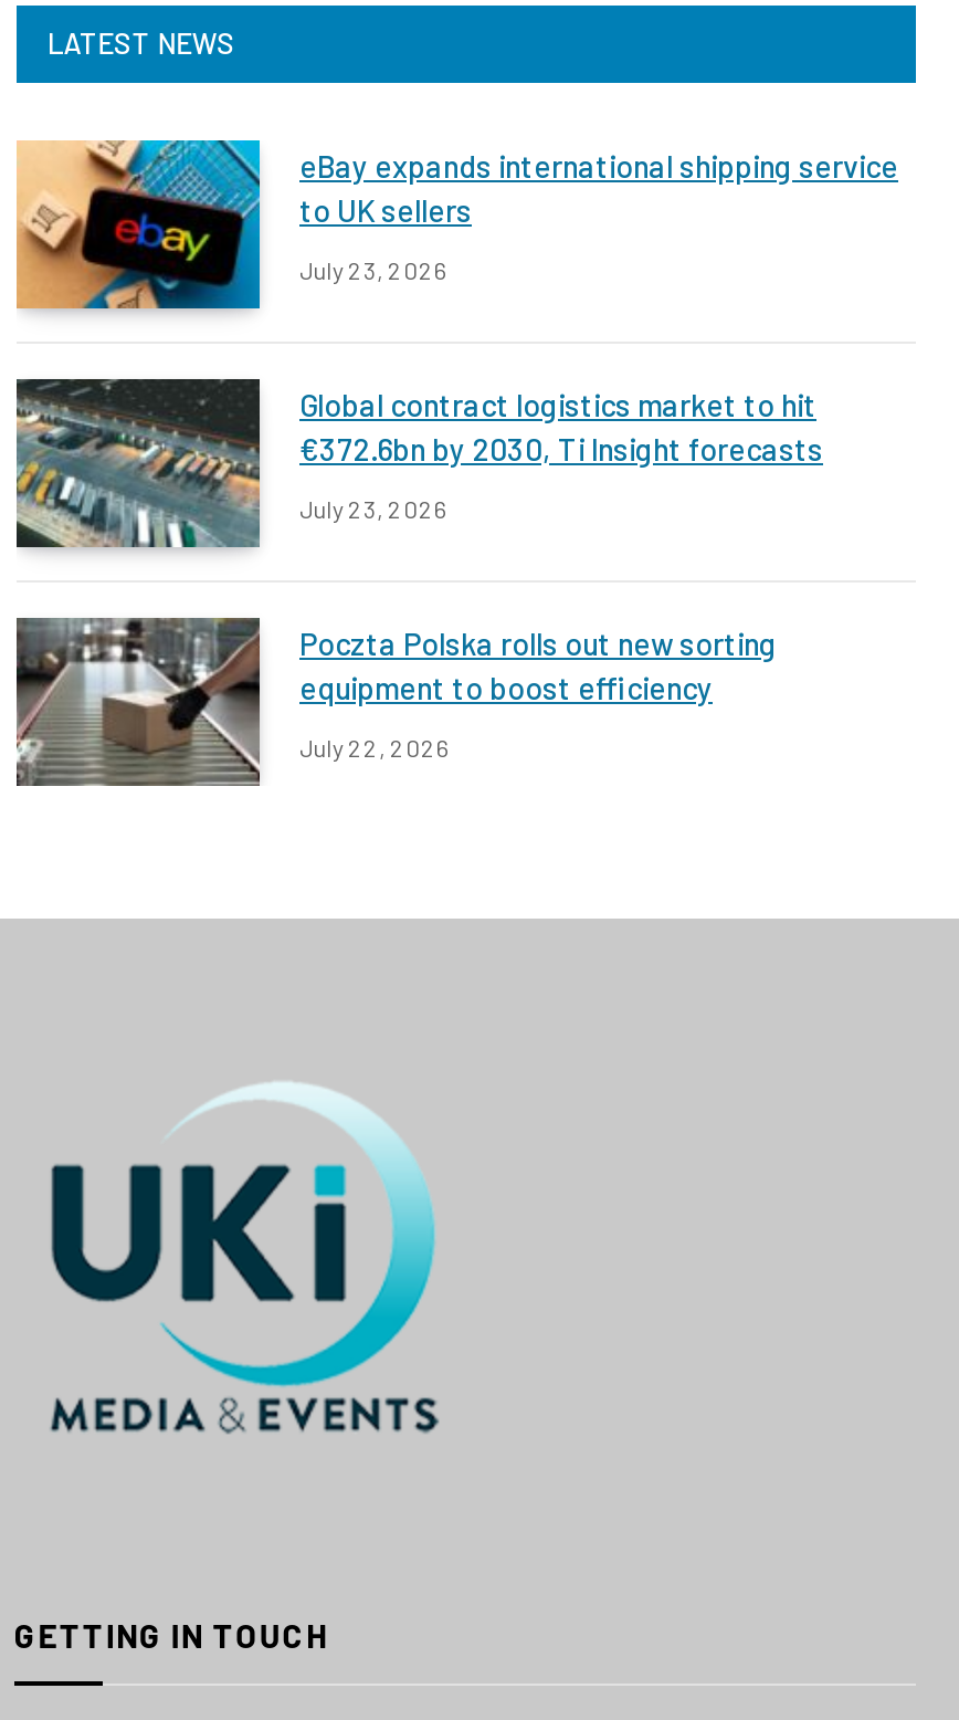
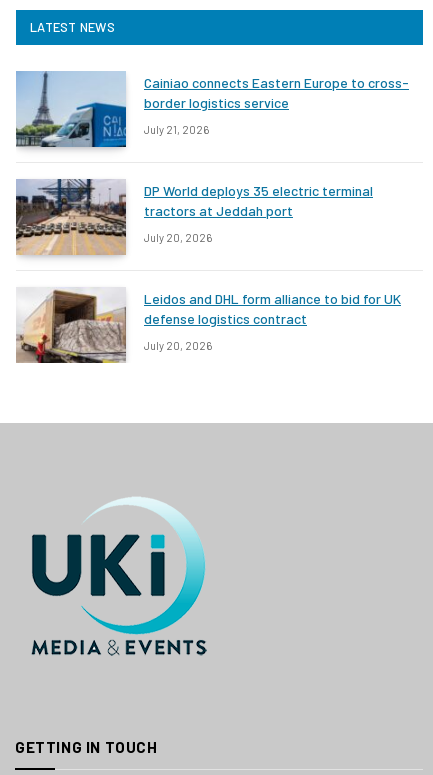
[14,140,898,311] [image] | eBay expands international shipping service | to UK sellers -> [15,70,409,148] [image] | Cainiao connects Eastern Europe to cross- | border logistics service
[299,256,447,284] July 23, 2026 -> [144,123,209,136] July 21, 2026
[14,377,823,549] [image] | Global contract logistics market to hit | €372.6bn by 2030, Ti Insight forecasts -> [15,179,373,255] [image] | DP World deploys 35 electric terminal | tractors at Jeddah port
[299,494,447,523] July 23, 2026 -> [144,231,212,244] July 20, 2026
[14,616,777,786] [image] | Poczta Polska rolls out new sorting | equipment to boost efficiency -> [16,287,401,363] [image] | Leidos and DHL form alliance to bid for UK | defense logistics contract
[299,733,450,762] July 22, 2026 -> [144,339,212,352] July 20, 2026

